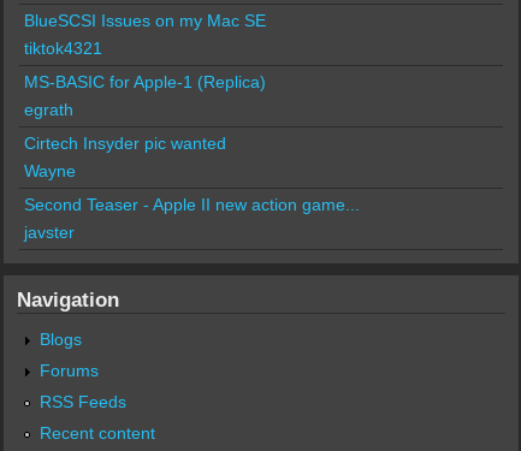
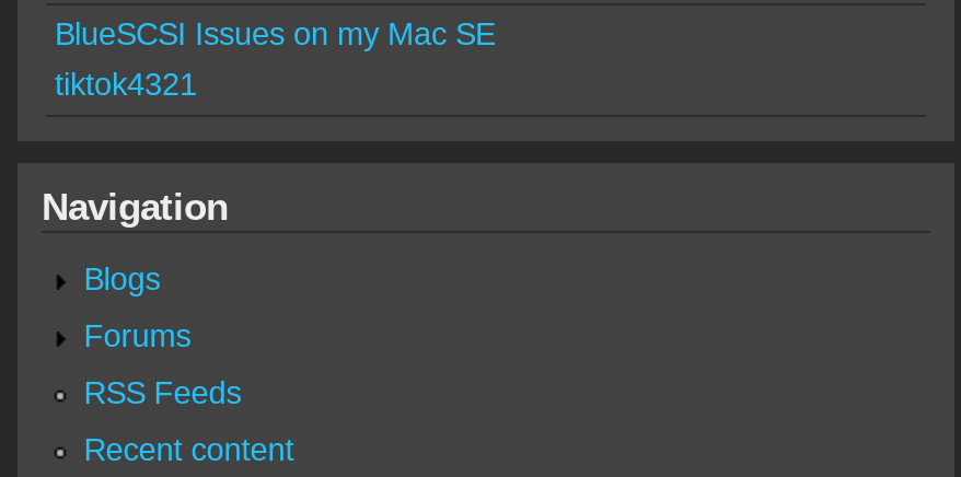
[24,72,360,242] MS-BASIC for Apple-1 (Replica) | egrath | Cirtech Insyder pic wanted | Wayne | Second Teaser - Apple II new action game... | javster -> none

